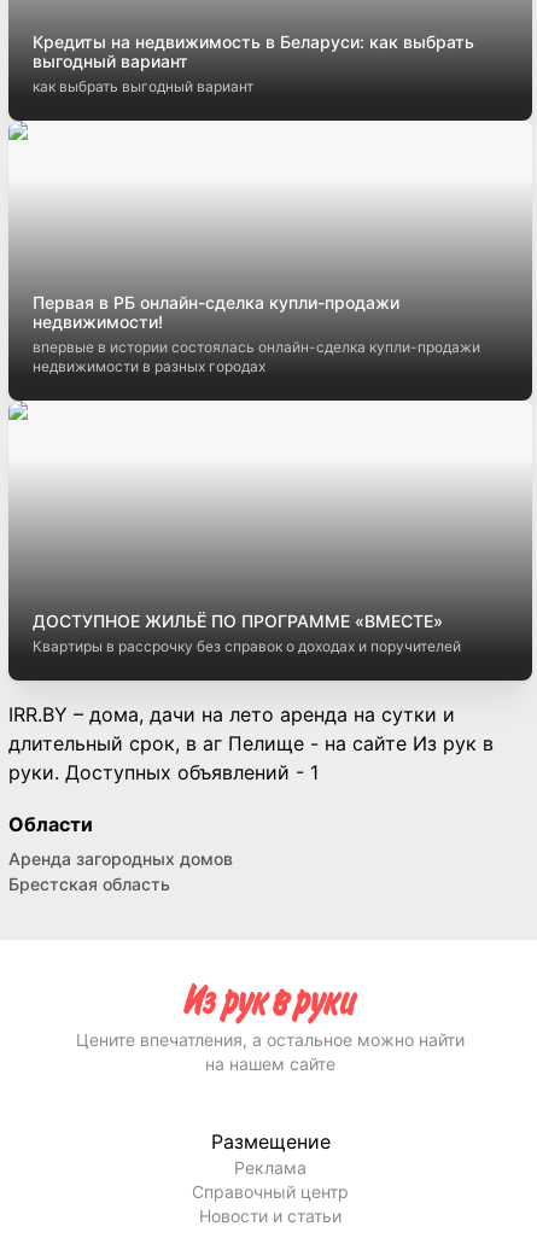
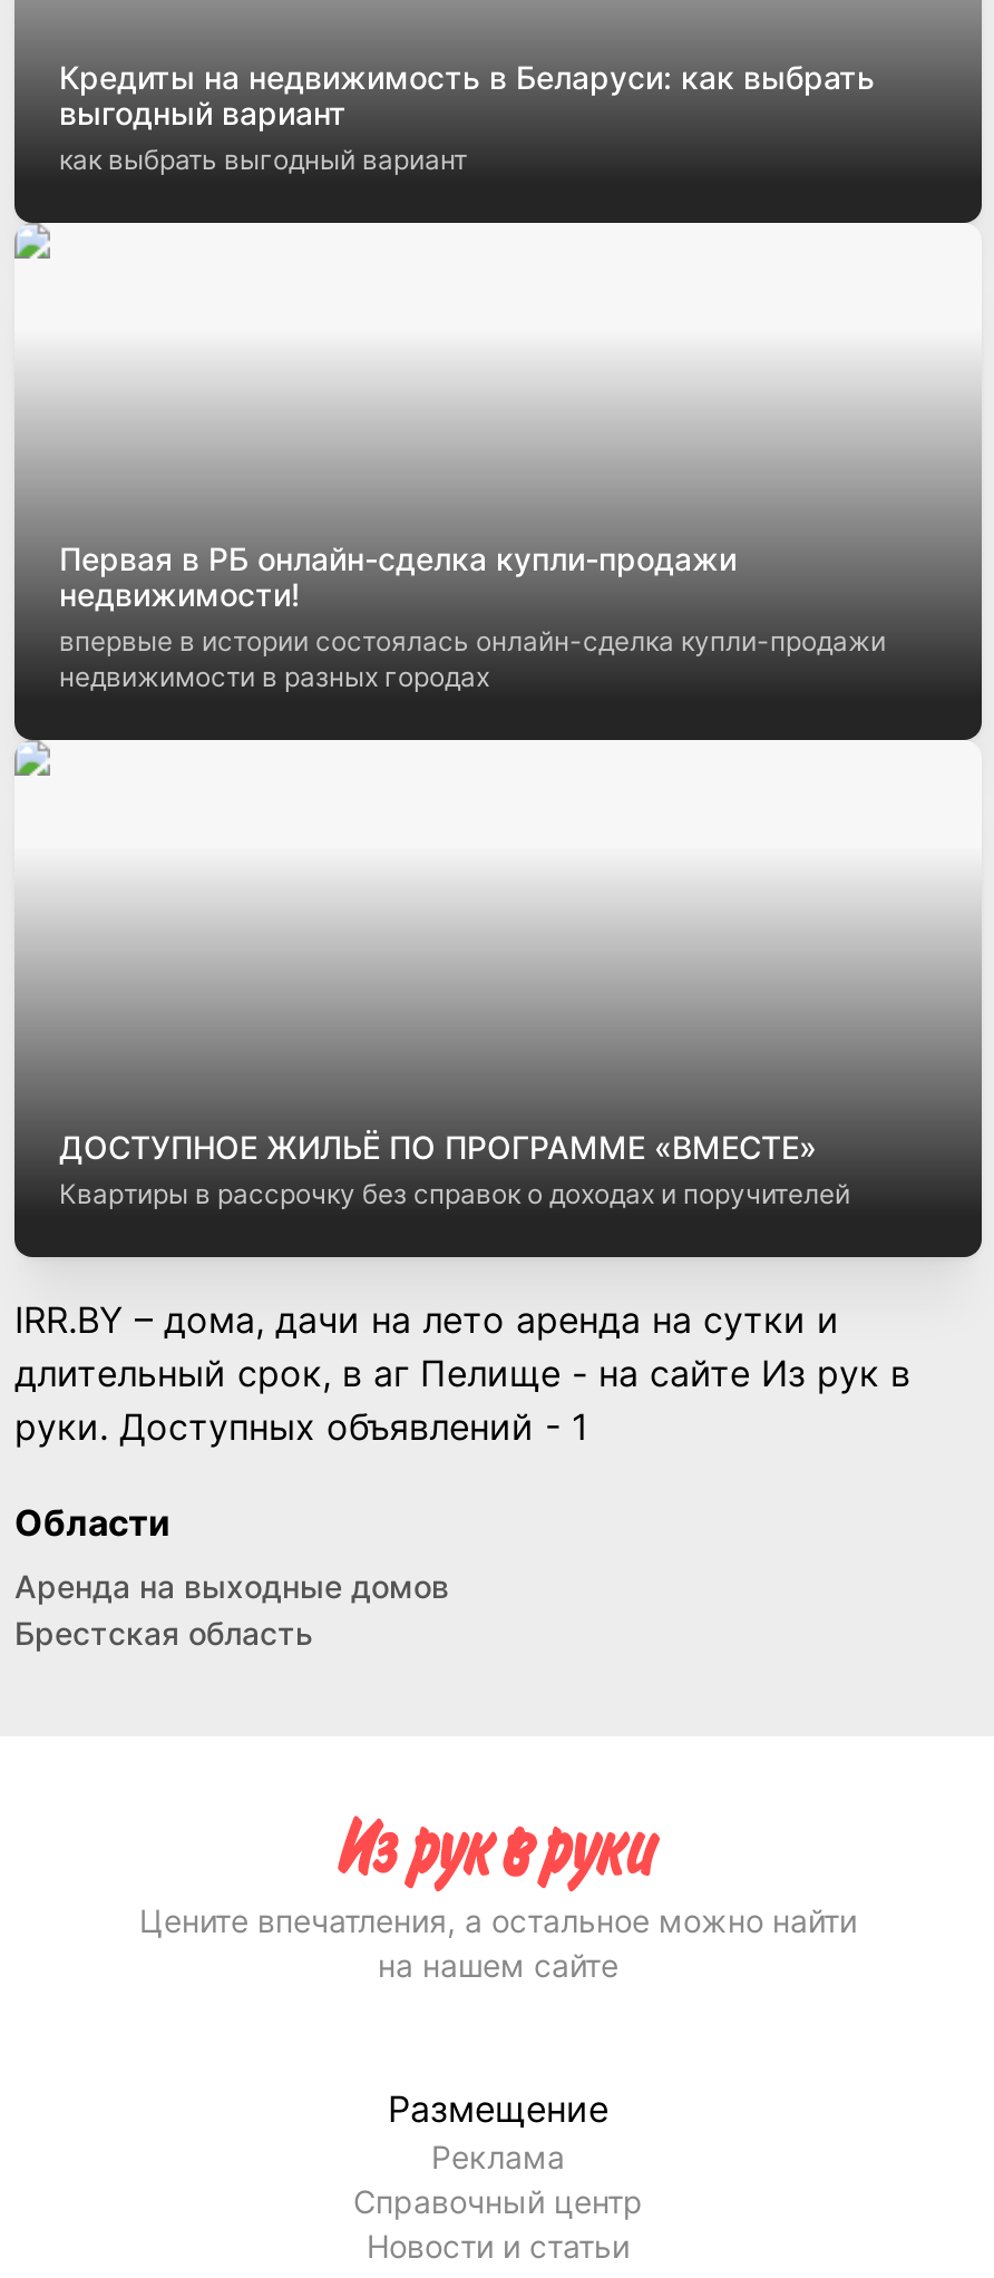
[8,848,233,869] Аренда загородных домов -> [14,1567,449,1605] Аренда на выходные домов

